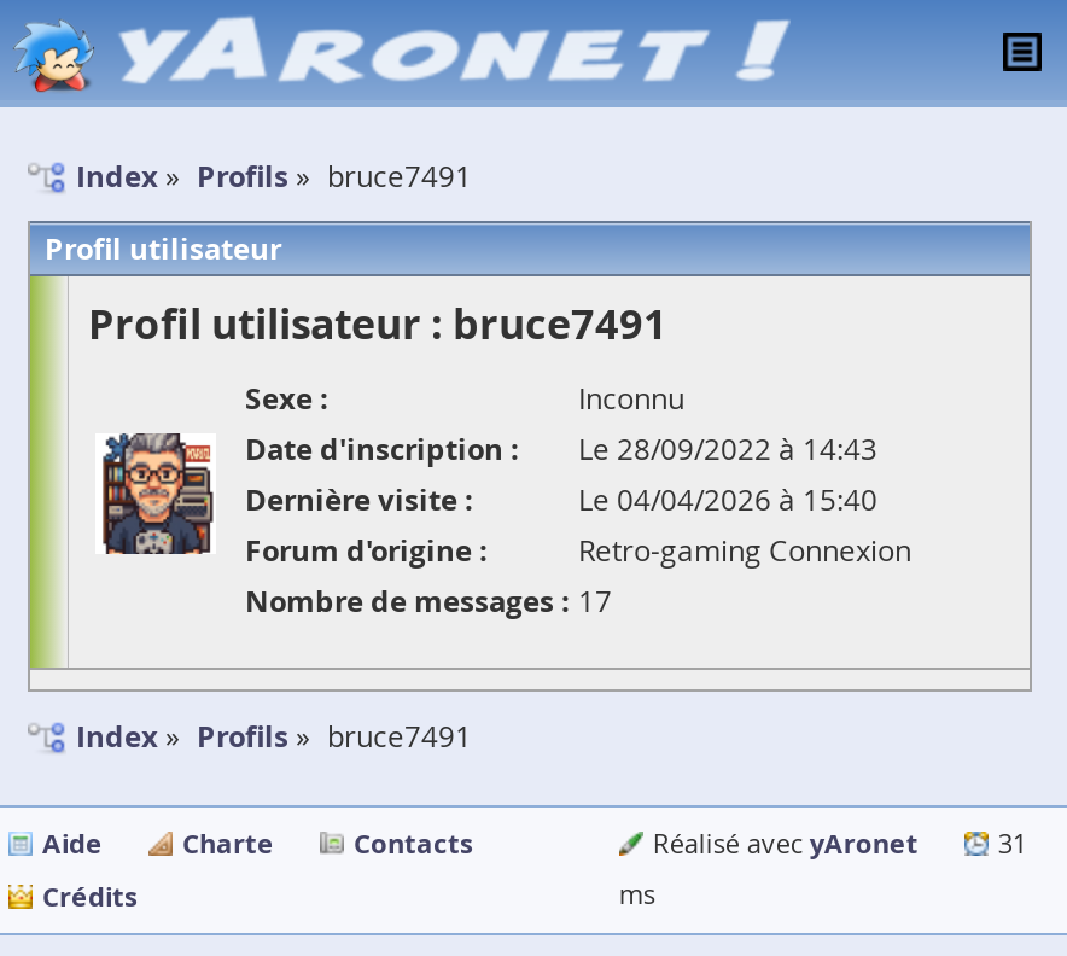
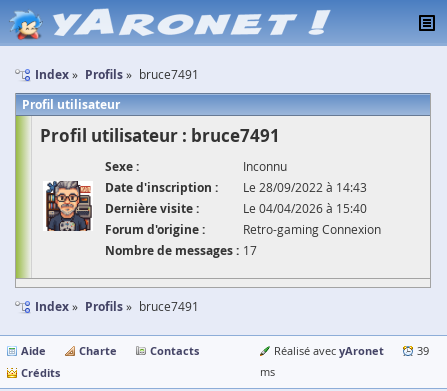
[998,827,1027,861] 31 -> [417,344,429,358] 39

